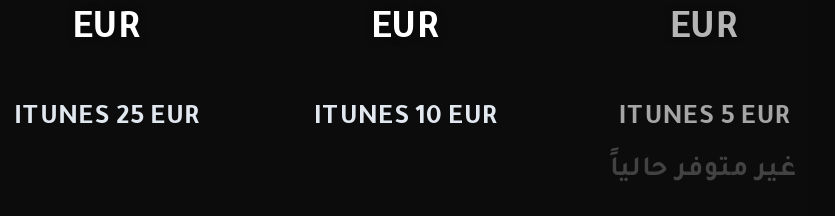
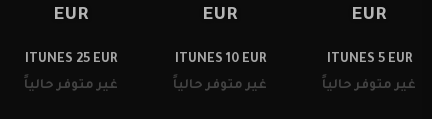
none -> [24,79,118,93] غير متوفر حالياً
none -> [173,79,267,93] غير متوفر حالياً

